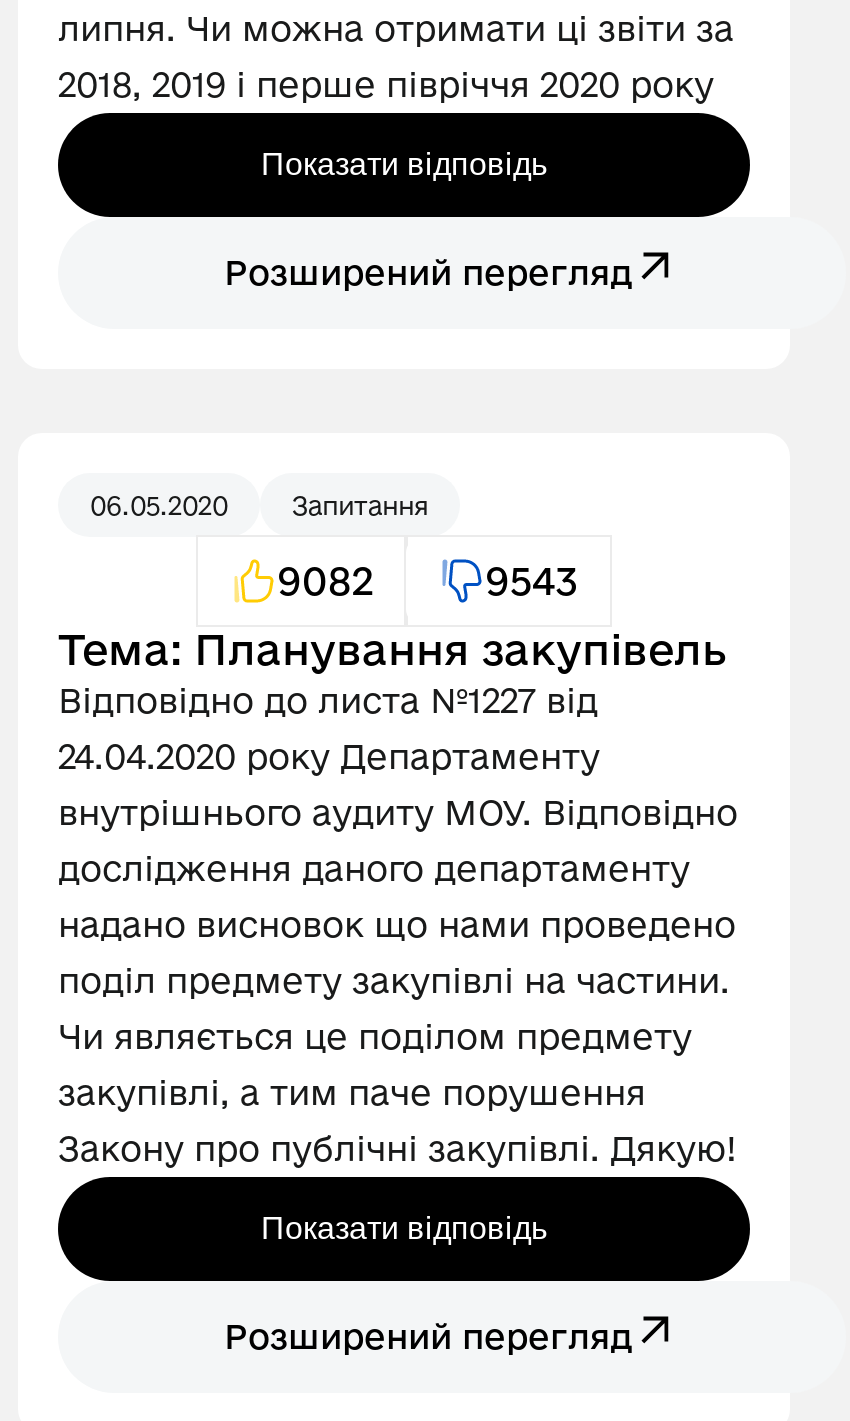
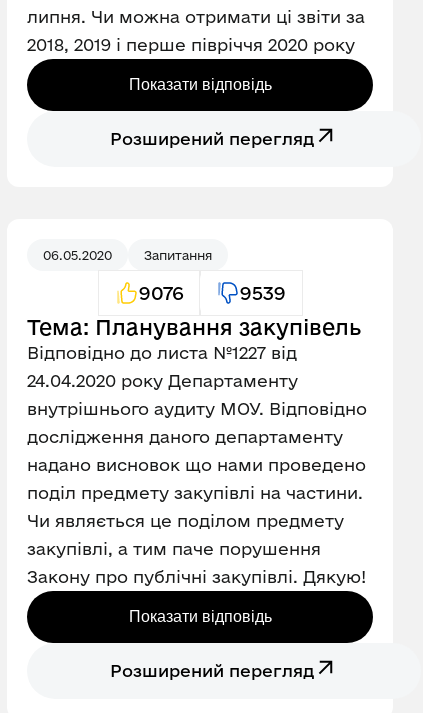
[278,559,374,603] 9082 -> [138,282,183,304] 9076
[486,559,578,603] 9543 -> [239,282,285,304] 9539

